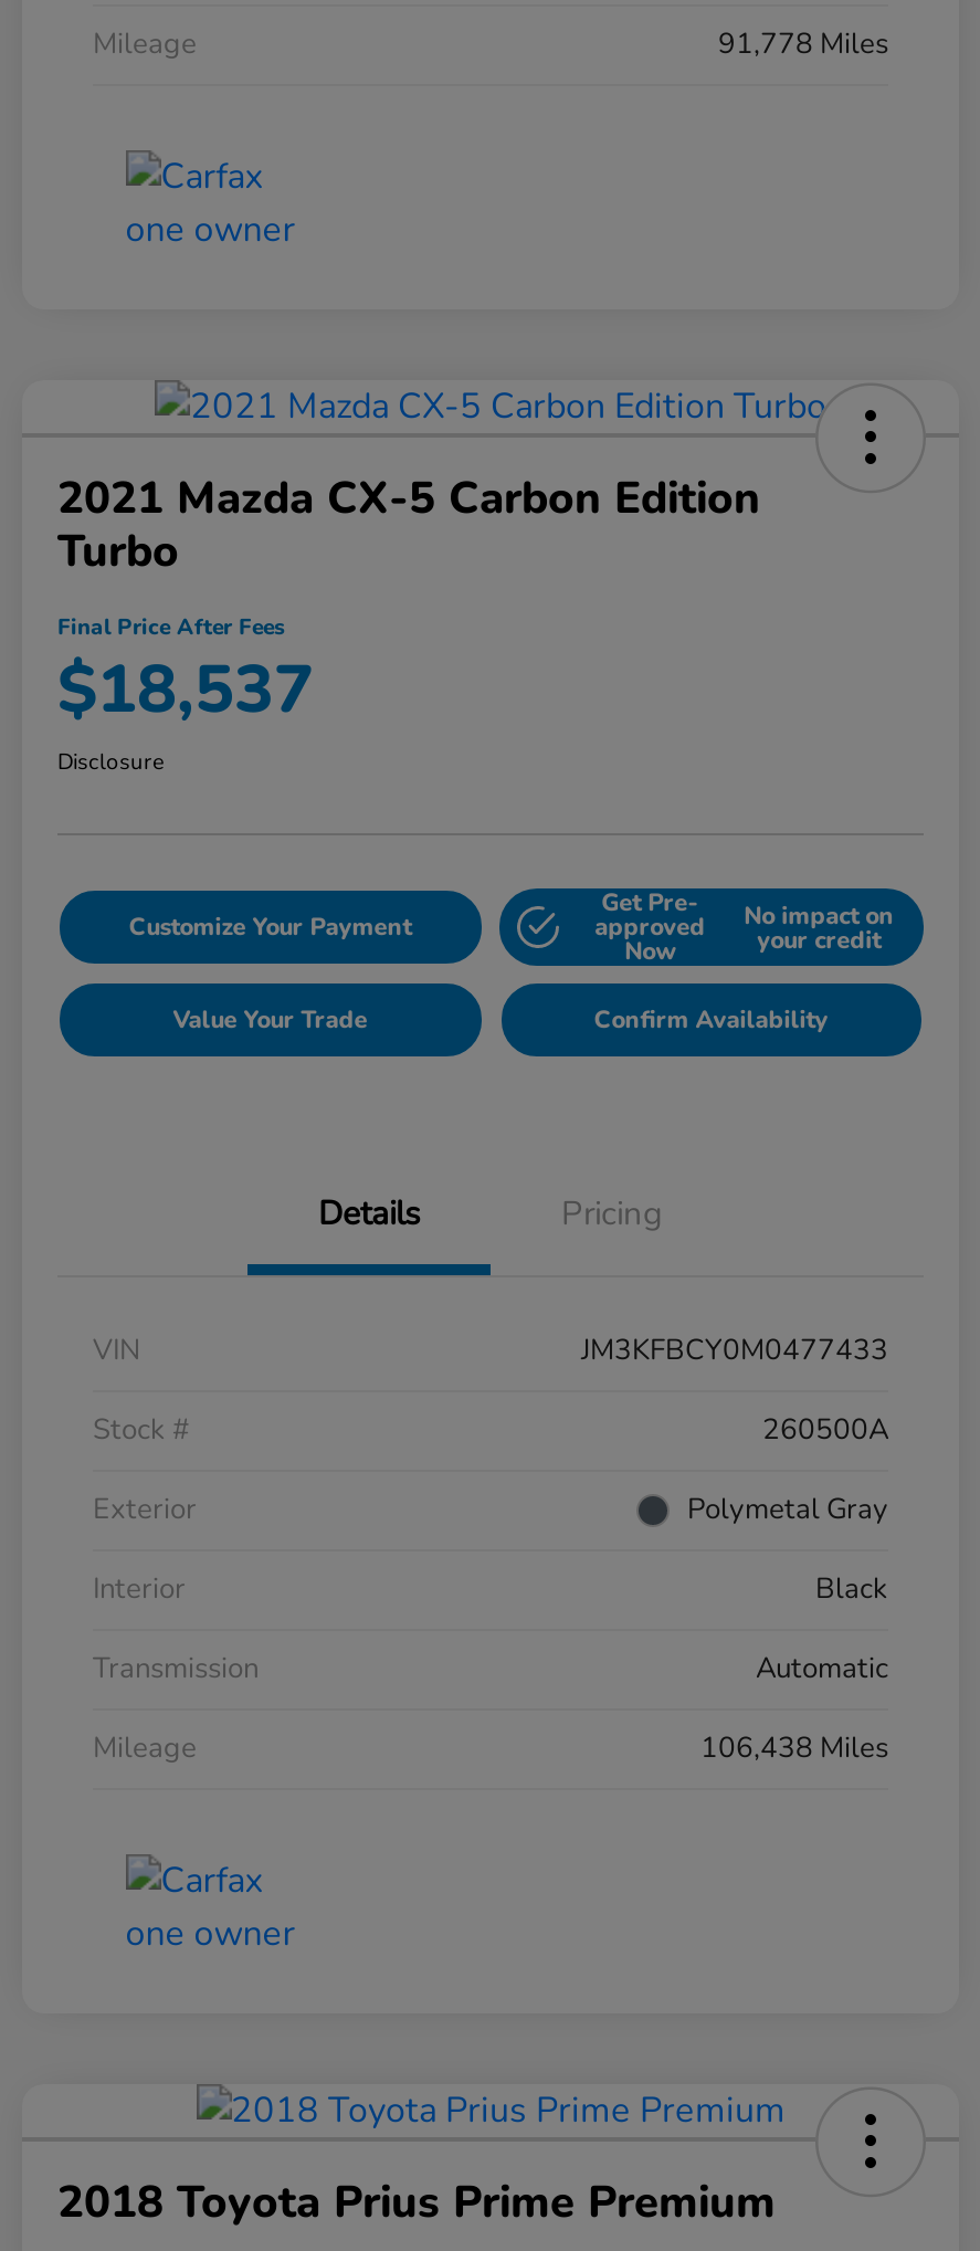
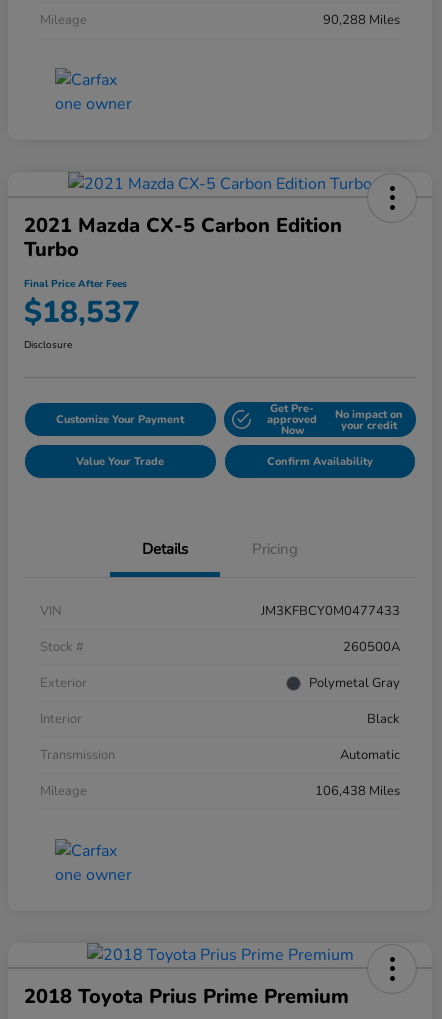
[718,25,888,65] 91,778 Miles -> [323,11,400,29] 90,288 Miles

